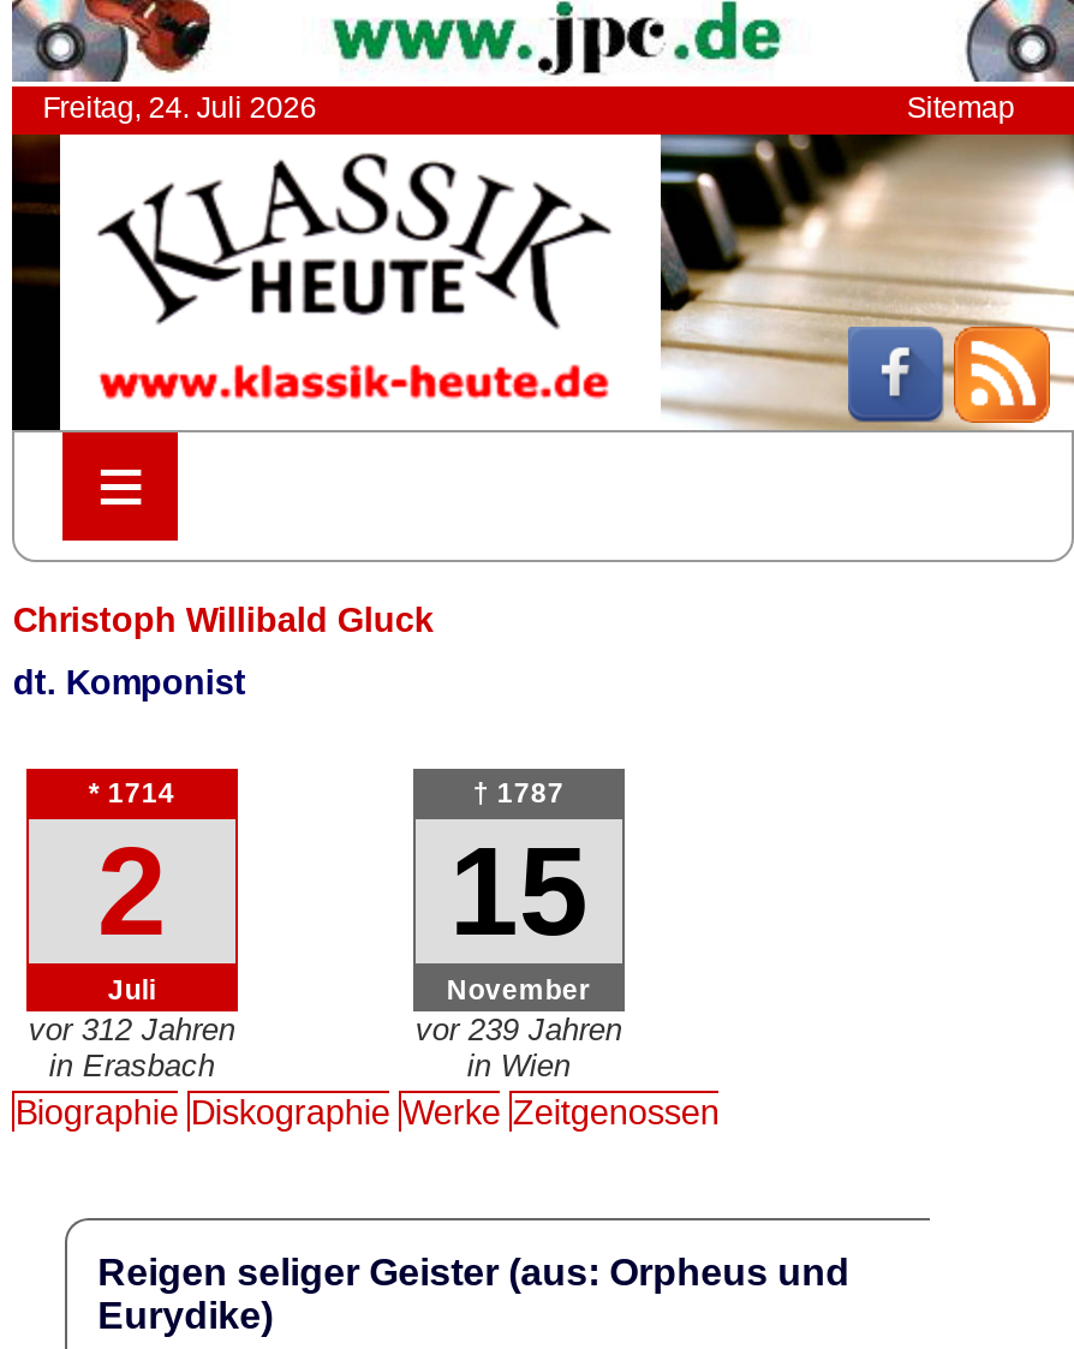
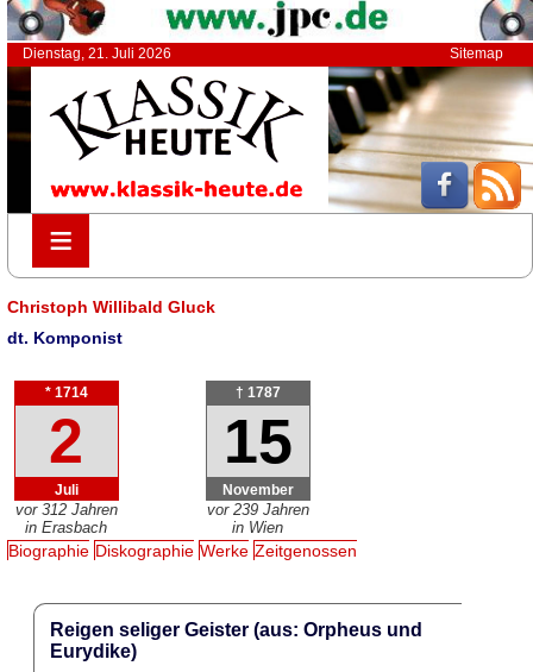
[43,92,316,125] Freitag, 24. Juli 2026 -> [22,45,171,62] Dienstag, 21. Juli 2026

